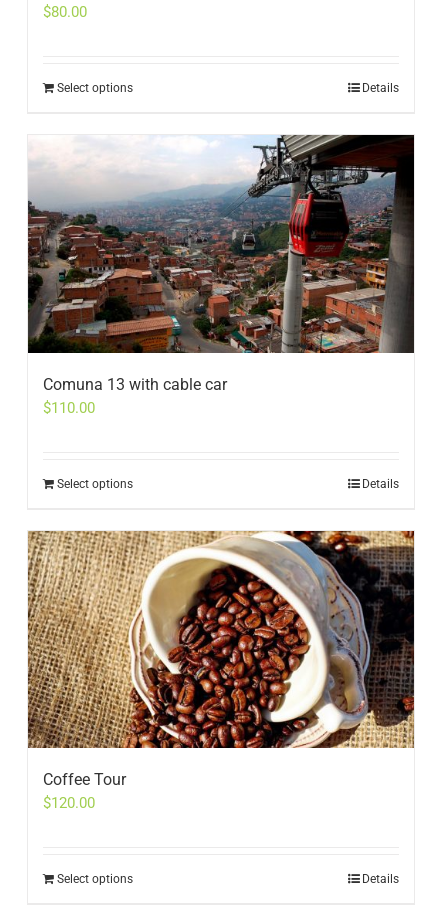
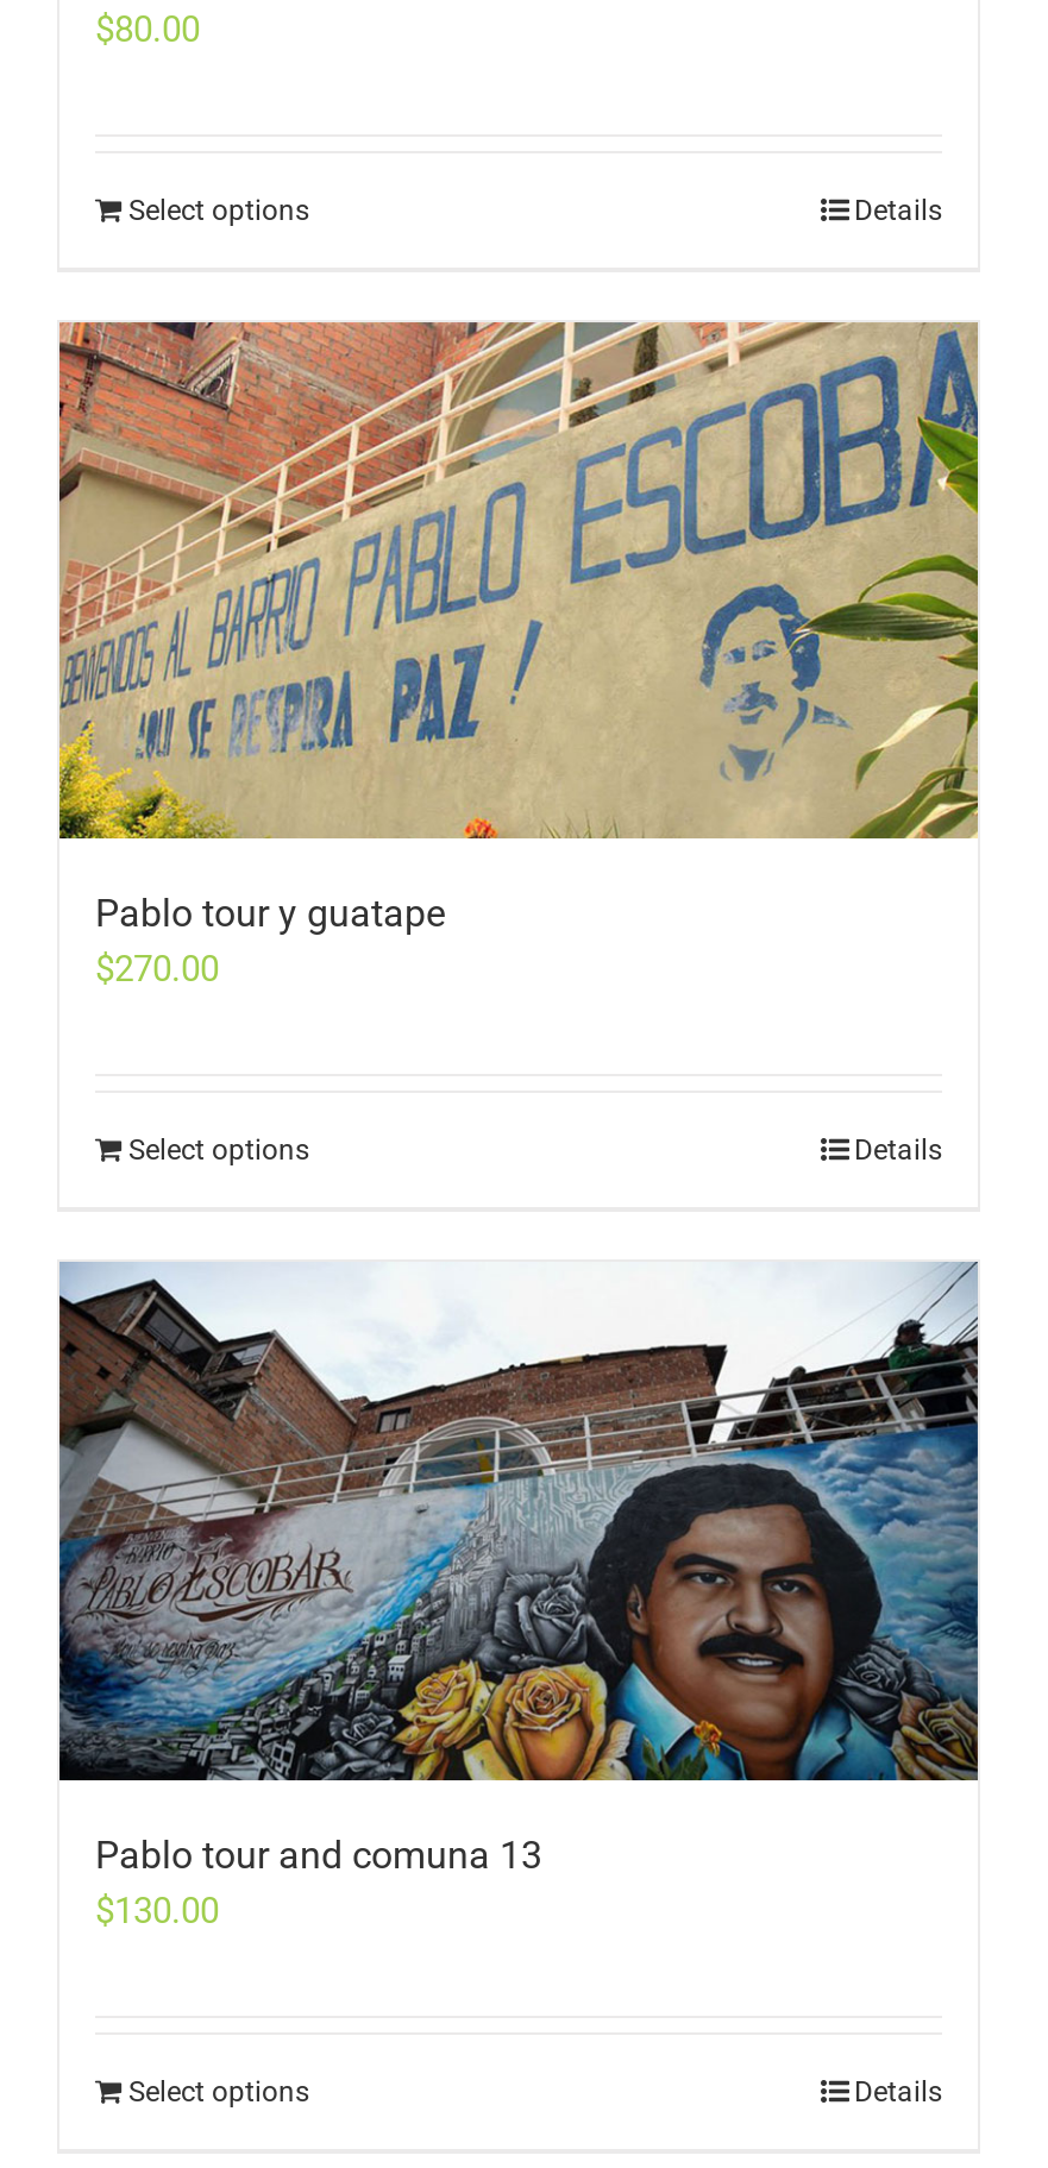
[27,134,415,417] [image] | Comuna 13 with cable car | $110.00 -> [57,319,980,991] [image] | Pablo tour y guatape | $270.00
[27,530,415,812] [image] | Coffee Tour | $120.00 -> [57,1261,980,1932] [image] | Pablo tour and comuna 13 | $130.00

